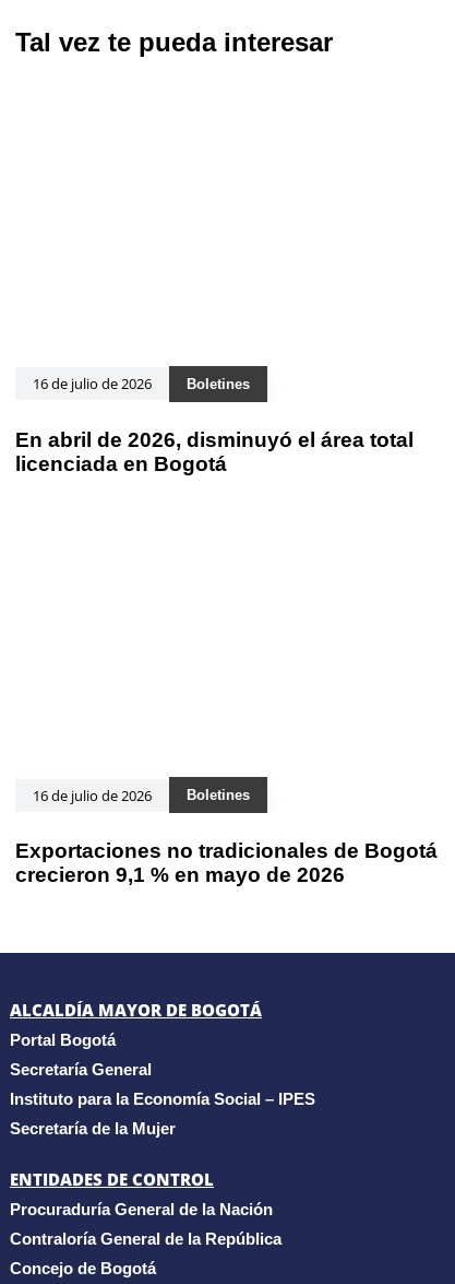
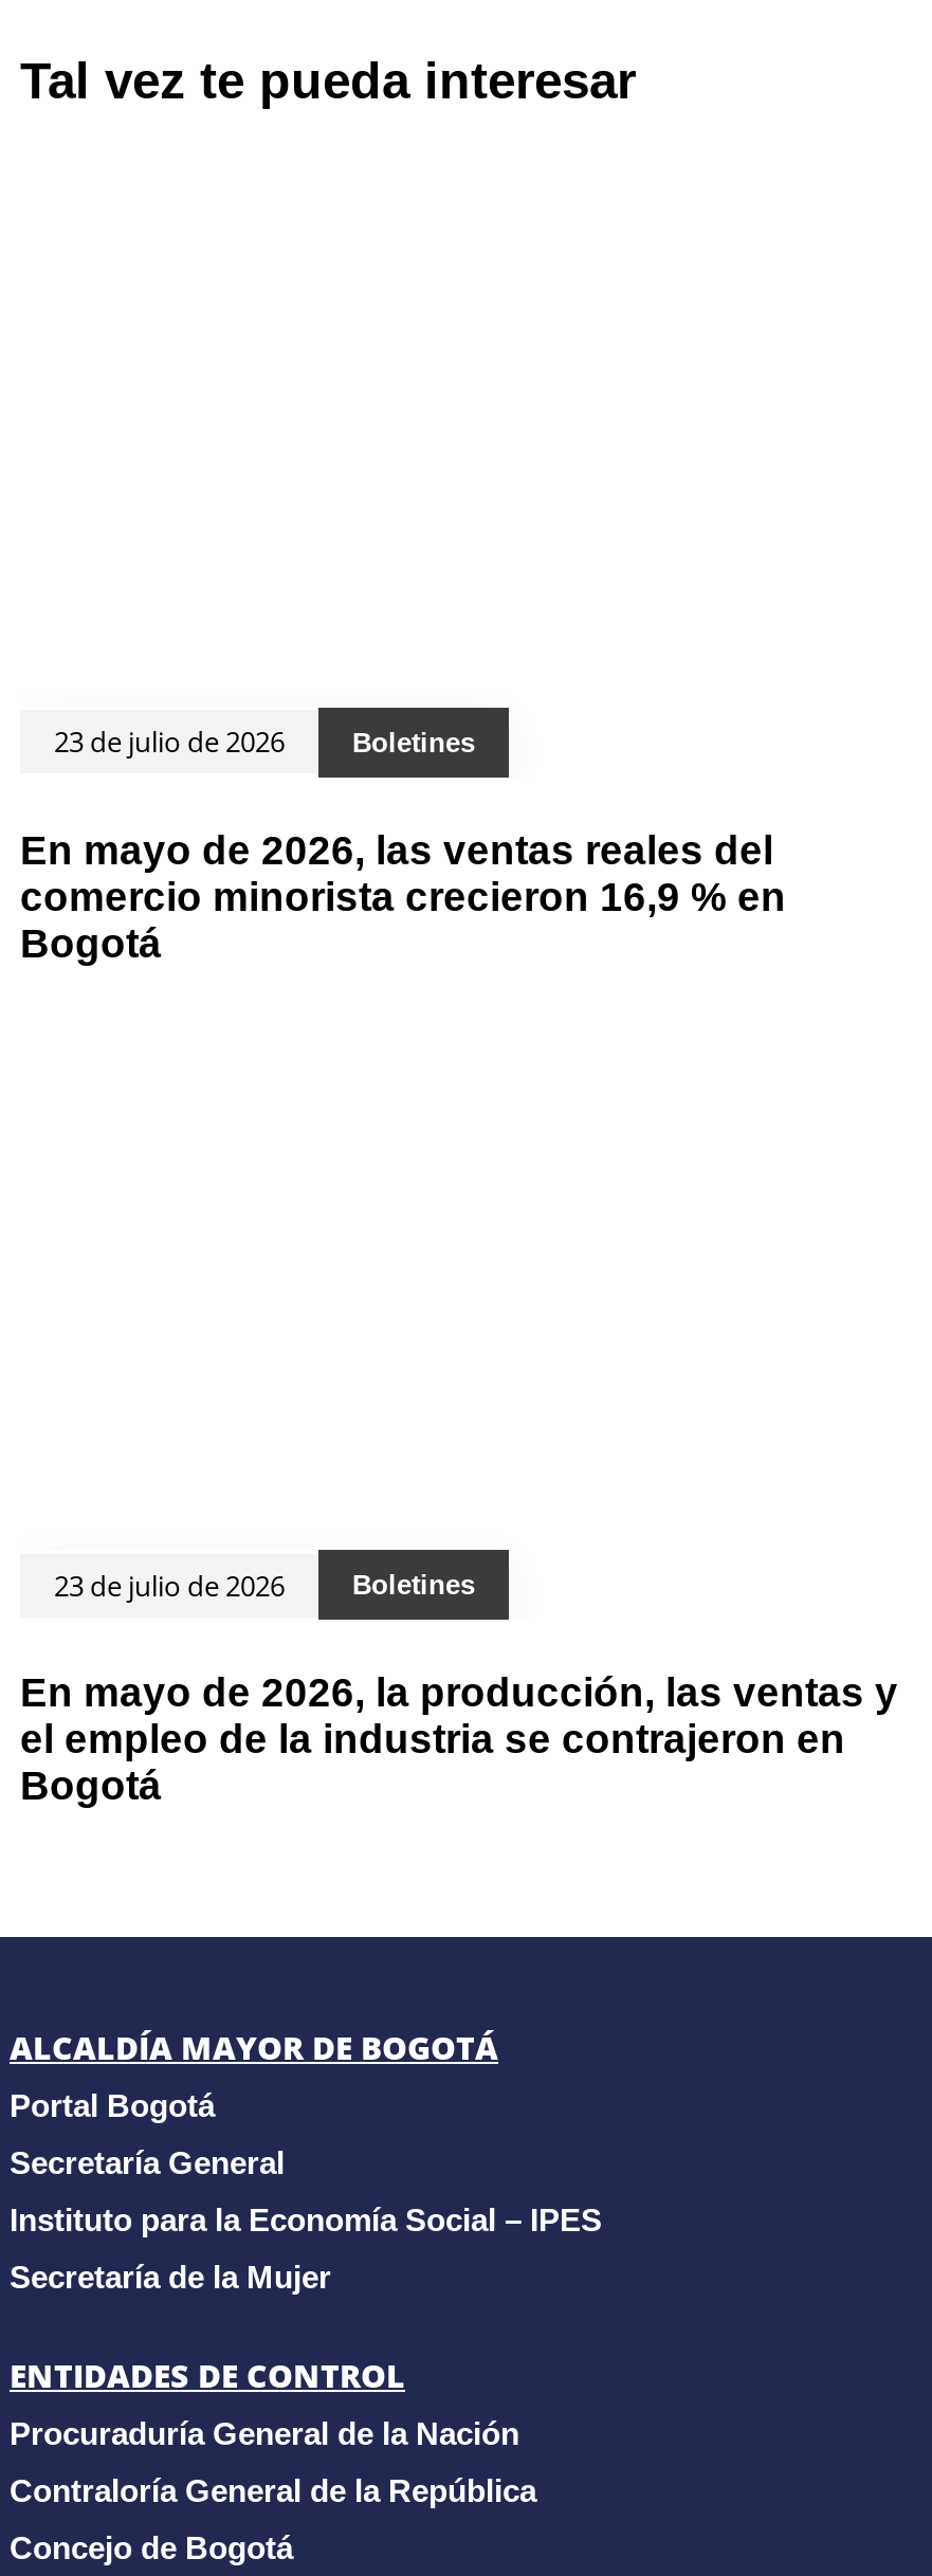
[33,374,152,394] 16 de julio de 2026 -> [54,723,285,761] 23 de julio de 2026
[15,428,414,475] En abril de 2026, disminuyó el área total | licenciada en Bogotá -> [20,827,786,965] En mayo de 2026, las ventas reales del | comercio minorista crecieron 16,9 % en | Bogotá
[33,786,152,805] 16 de julio de 2026 -> [54,1567,285,1605] 23 de julio de 2026
[15,840,438,887] Exportaciones no tradicionales de Bogotá | crecieron 9,1 % en mayo de 2026 -> [20,1671,898,1809] En mayo de 2026, la producción, las ventas y | el empleo de la industria se contrajeron en | Bogotá

